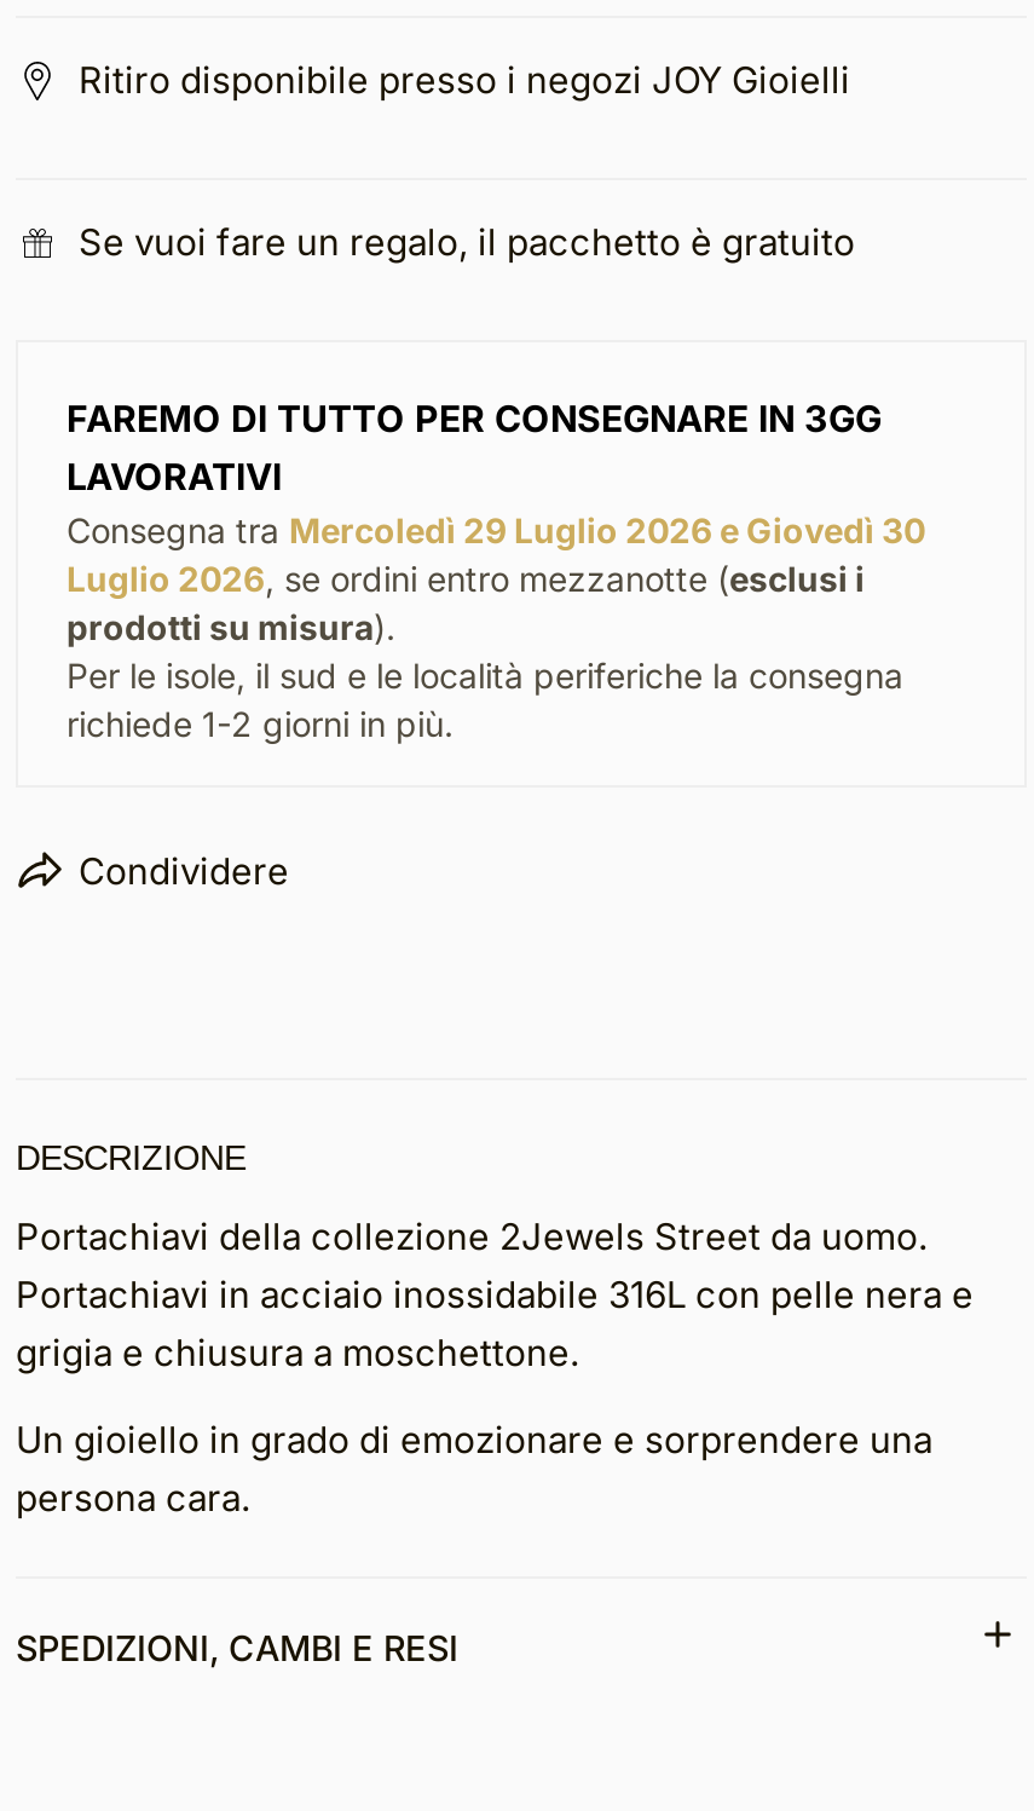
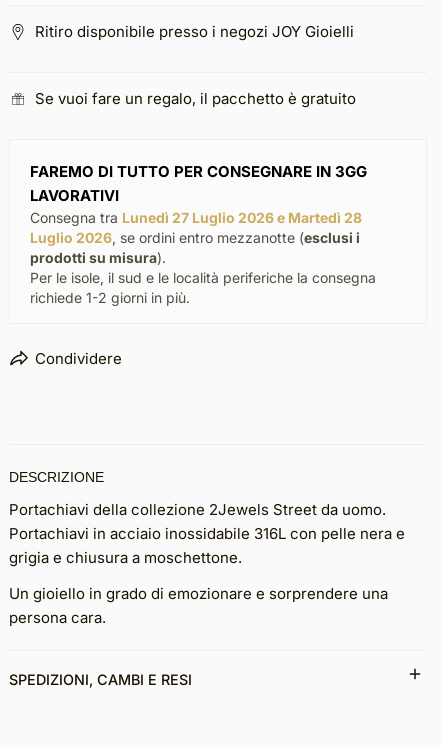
[67,509,925,550] Consegna tra Mercoledì 29 Luglio 2026 e Giovedì 30 -> [30,209,362,226] Consegna tra Lunedì 27 Luglio 2026 e Martedì 28

